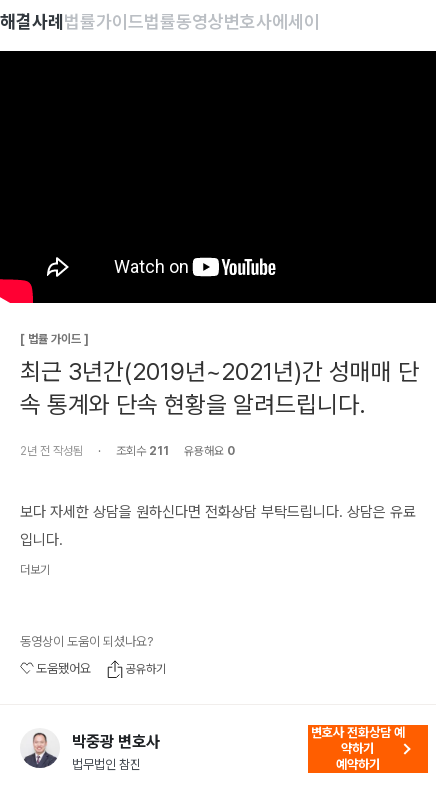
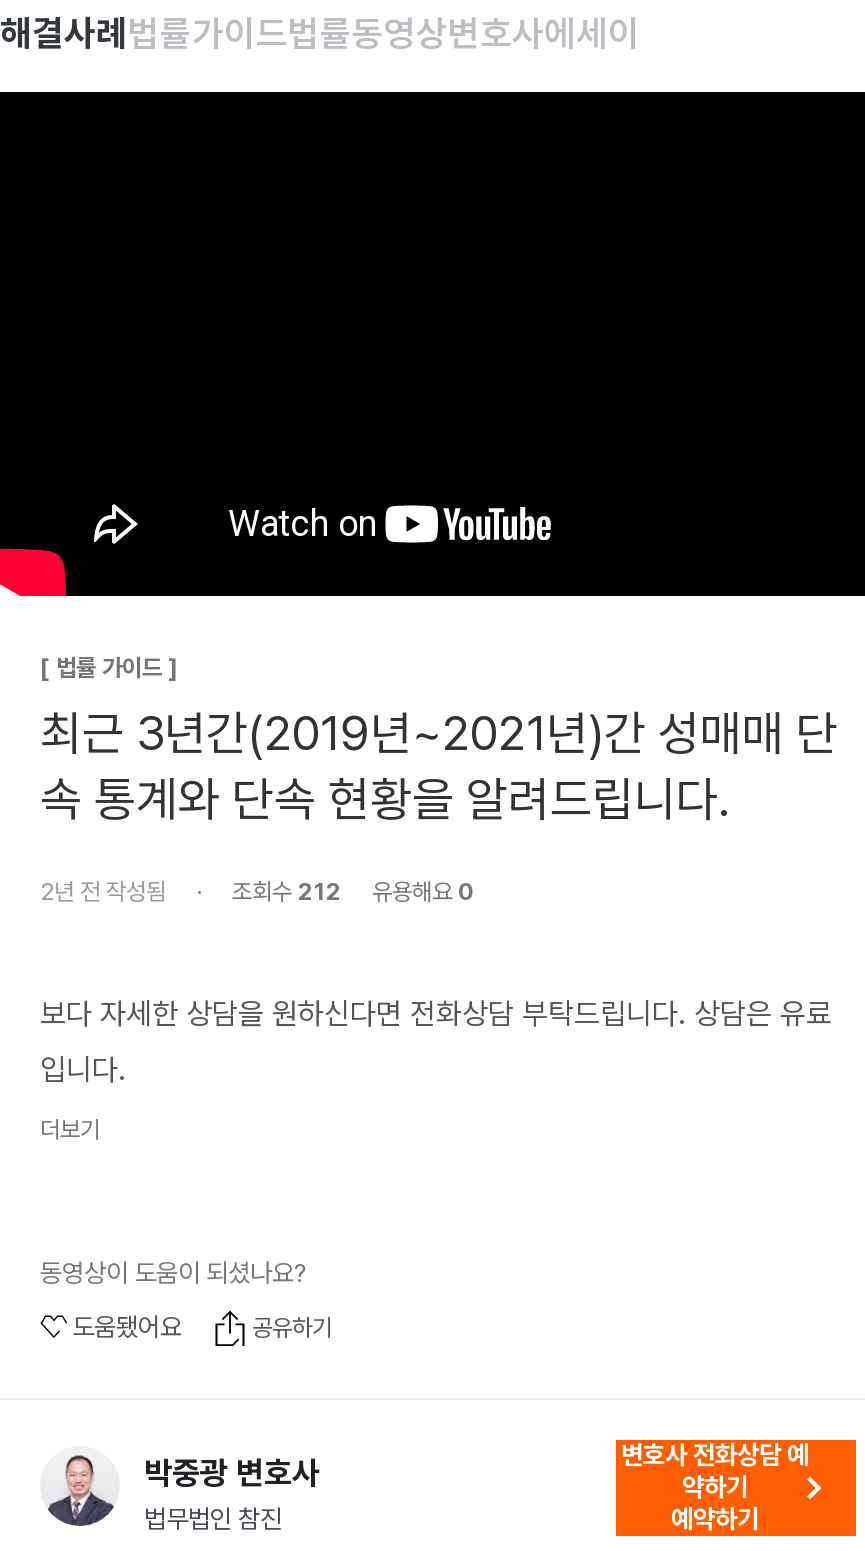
[116,444,169,458] 조회수 211 -> [232,878,342,906] 조회수 212

